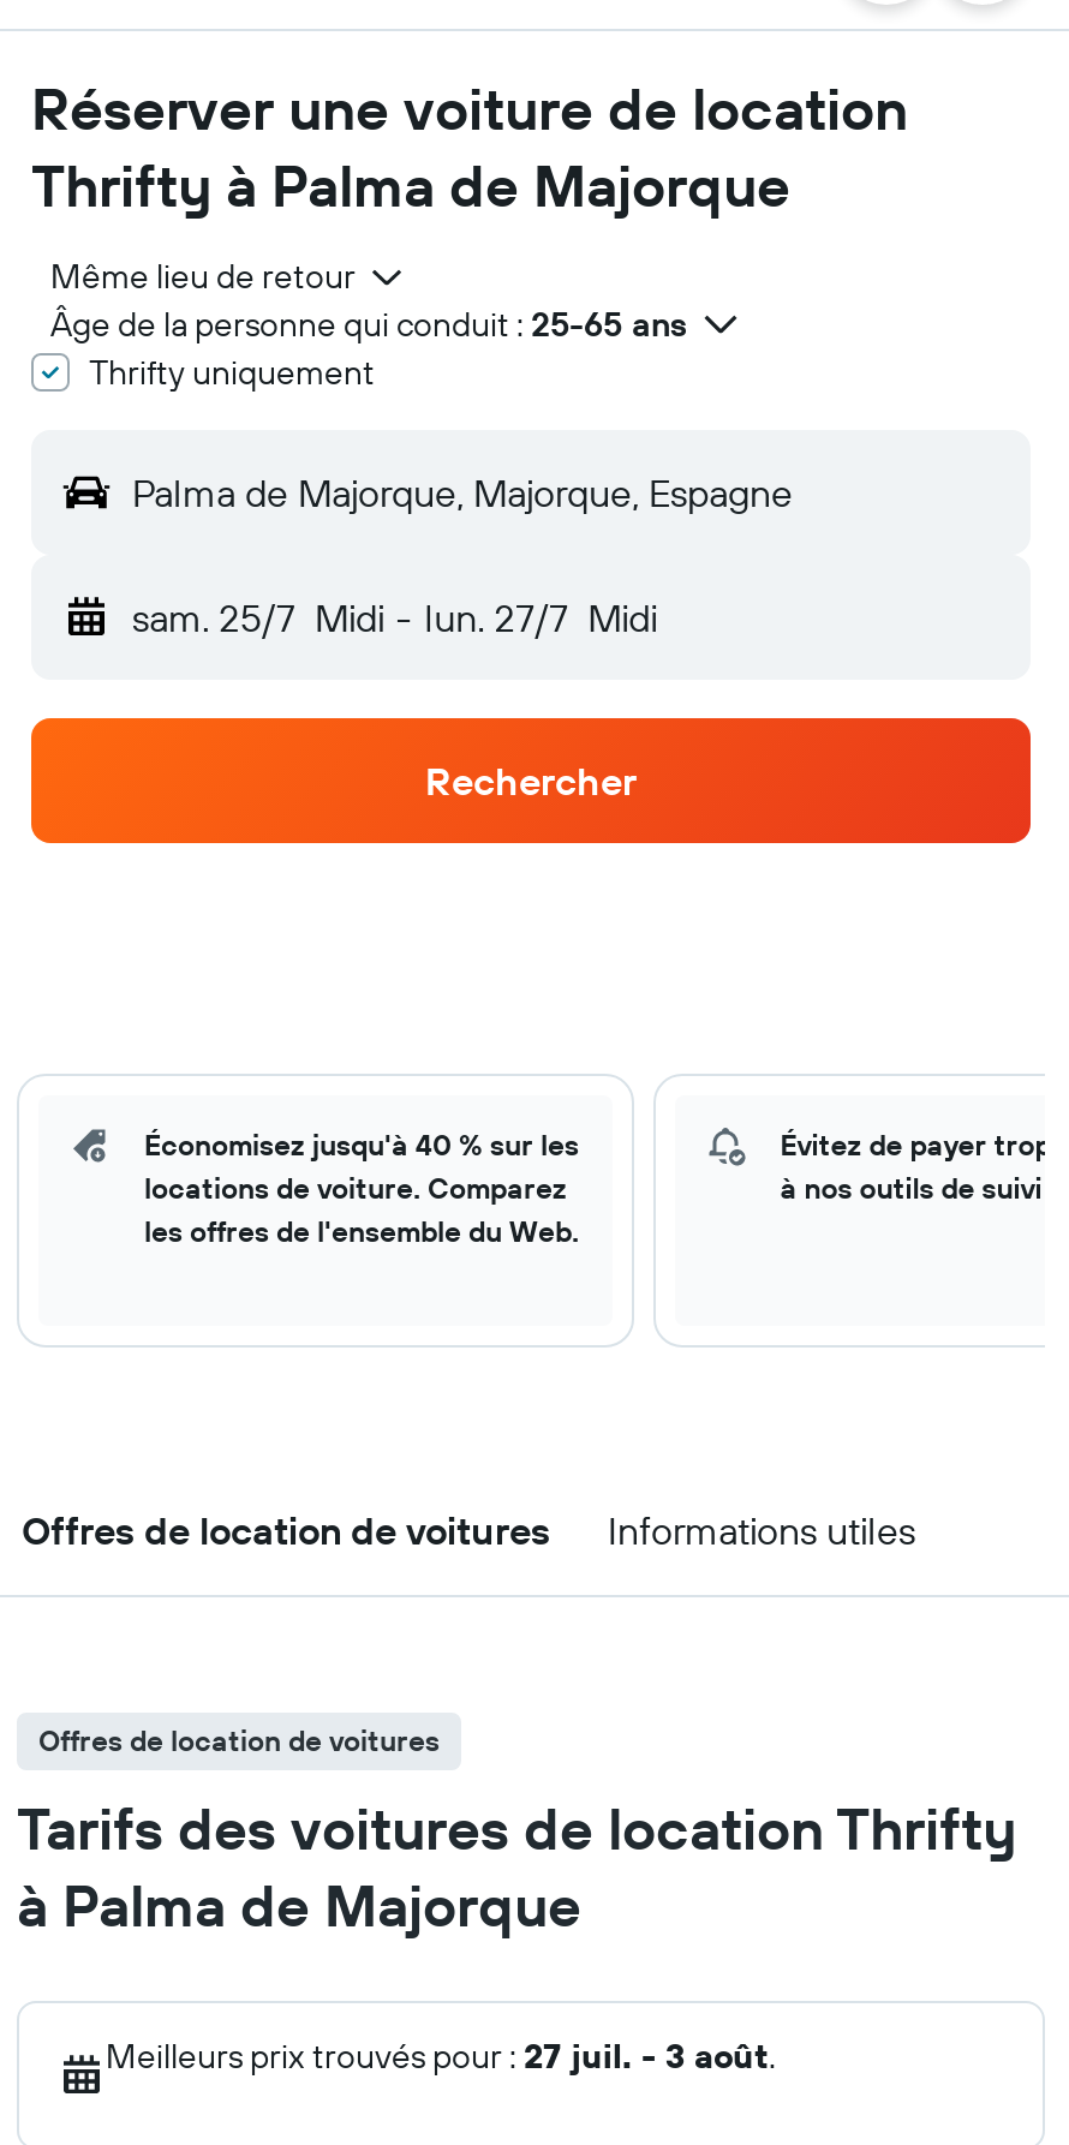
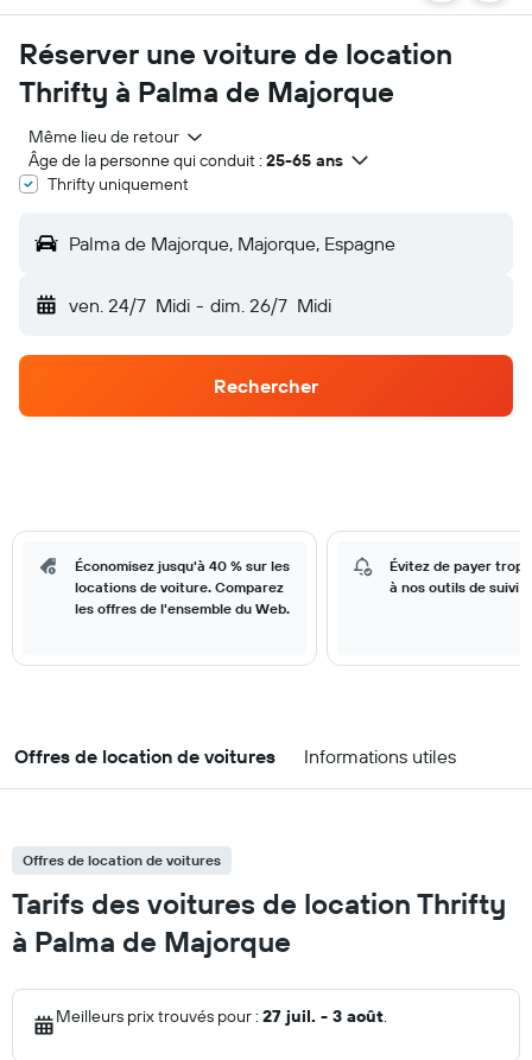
[132,593,657,641] sam. 25/7 Midi - lun. 27/7 Midi -> [69,293,331,317] ven. 24/7 Midi - dim. 26/7 Midi

